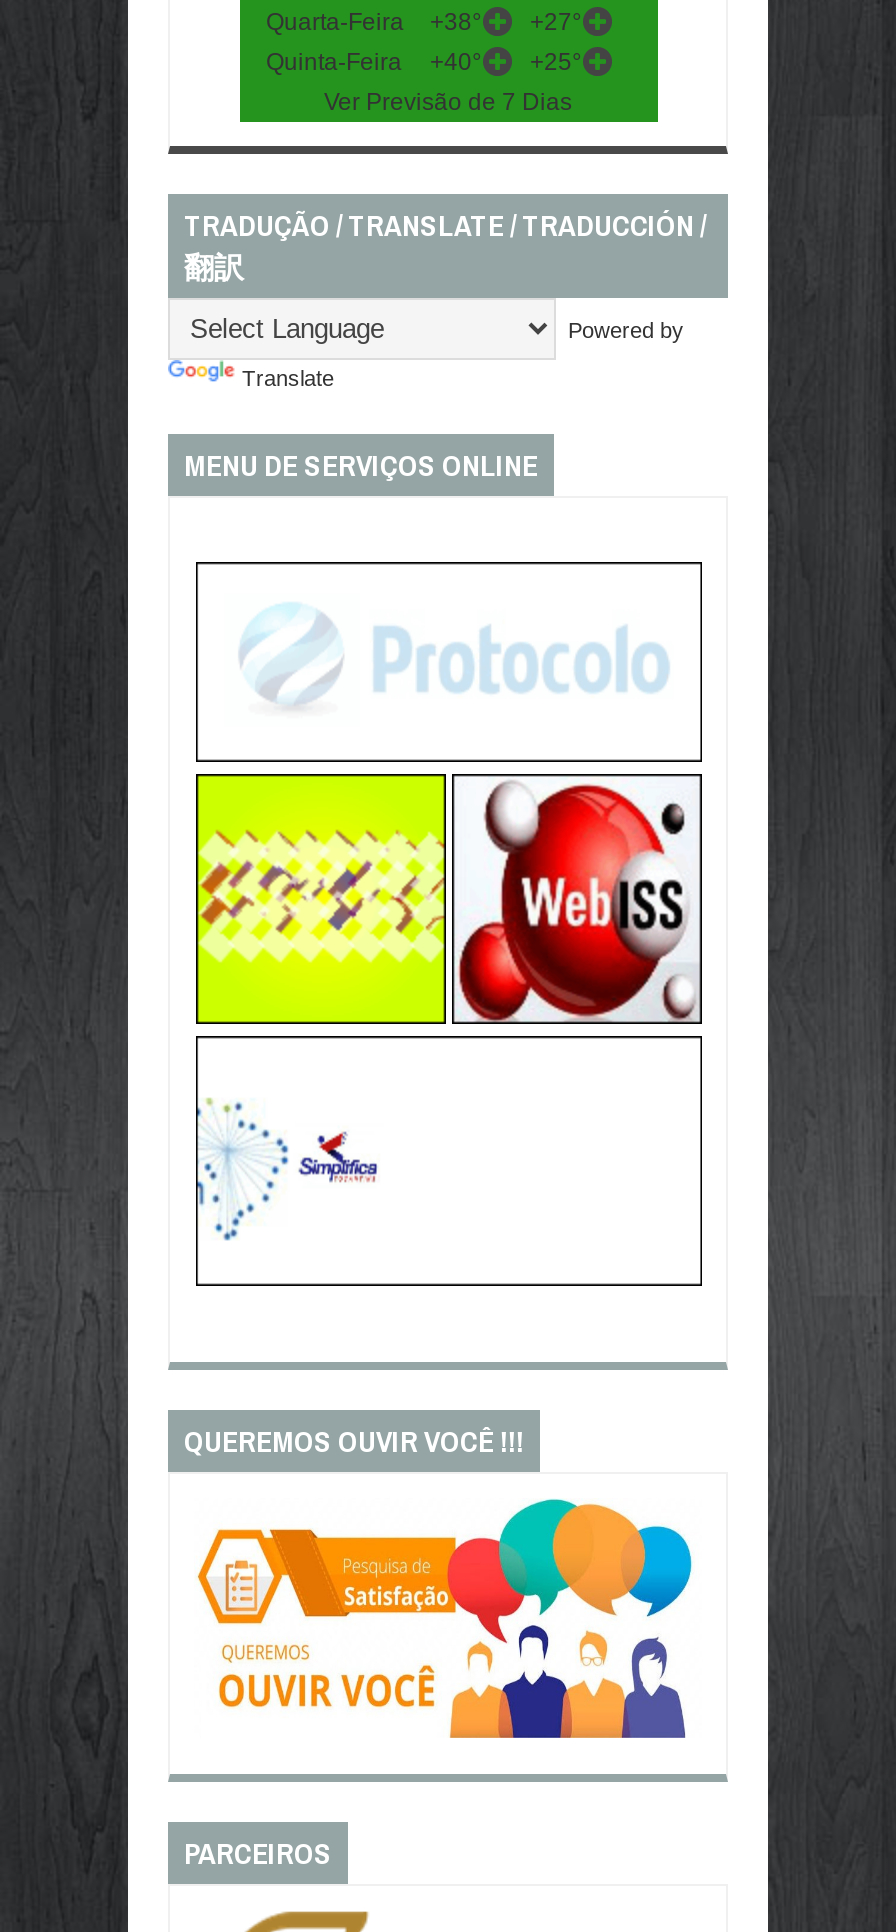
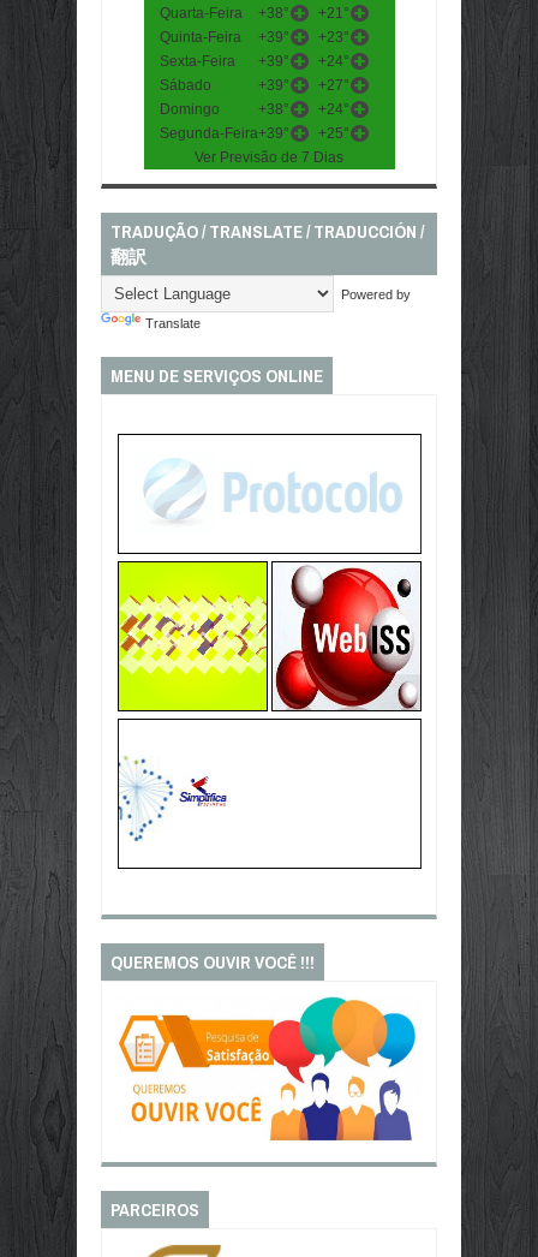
[266,8,582,36] Quarta-Feira +38° +27° -> [160,5,349,22] Quarta-Feira +38° +21°
[430,48,482,76] +40° -> [160,29,349,142] +39° | +23° | Sexta-Feira | +39° | +24° | Sábado | +39° | +27° | Domingo | +38° | +24° | Segunda-Feira+39°

